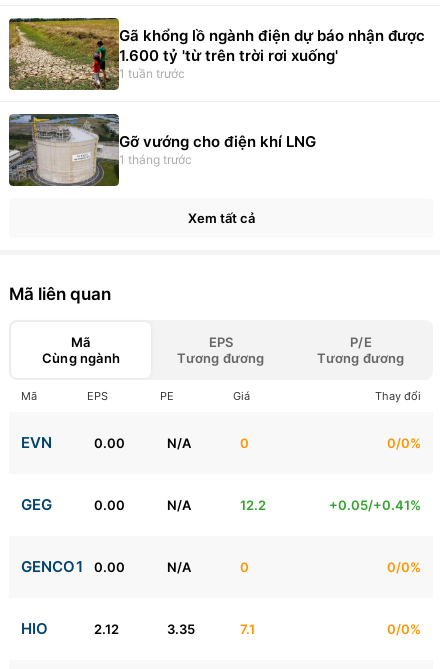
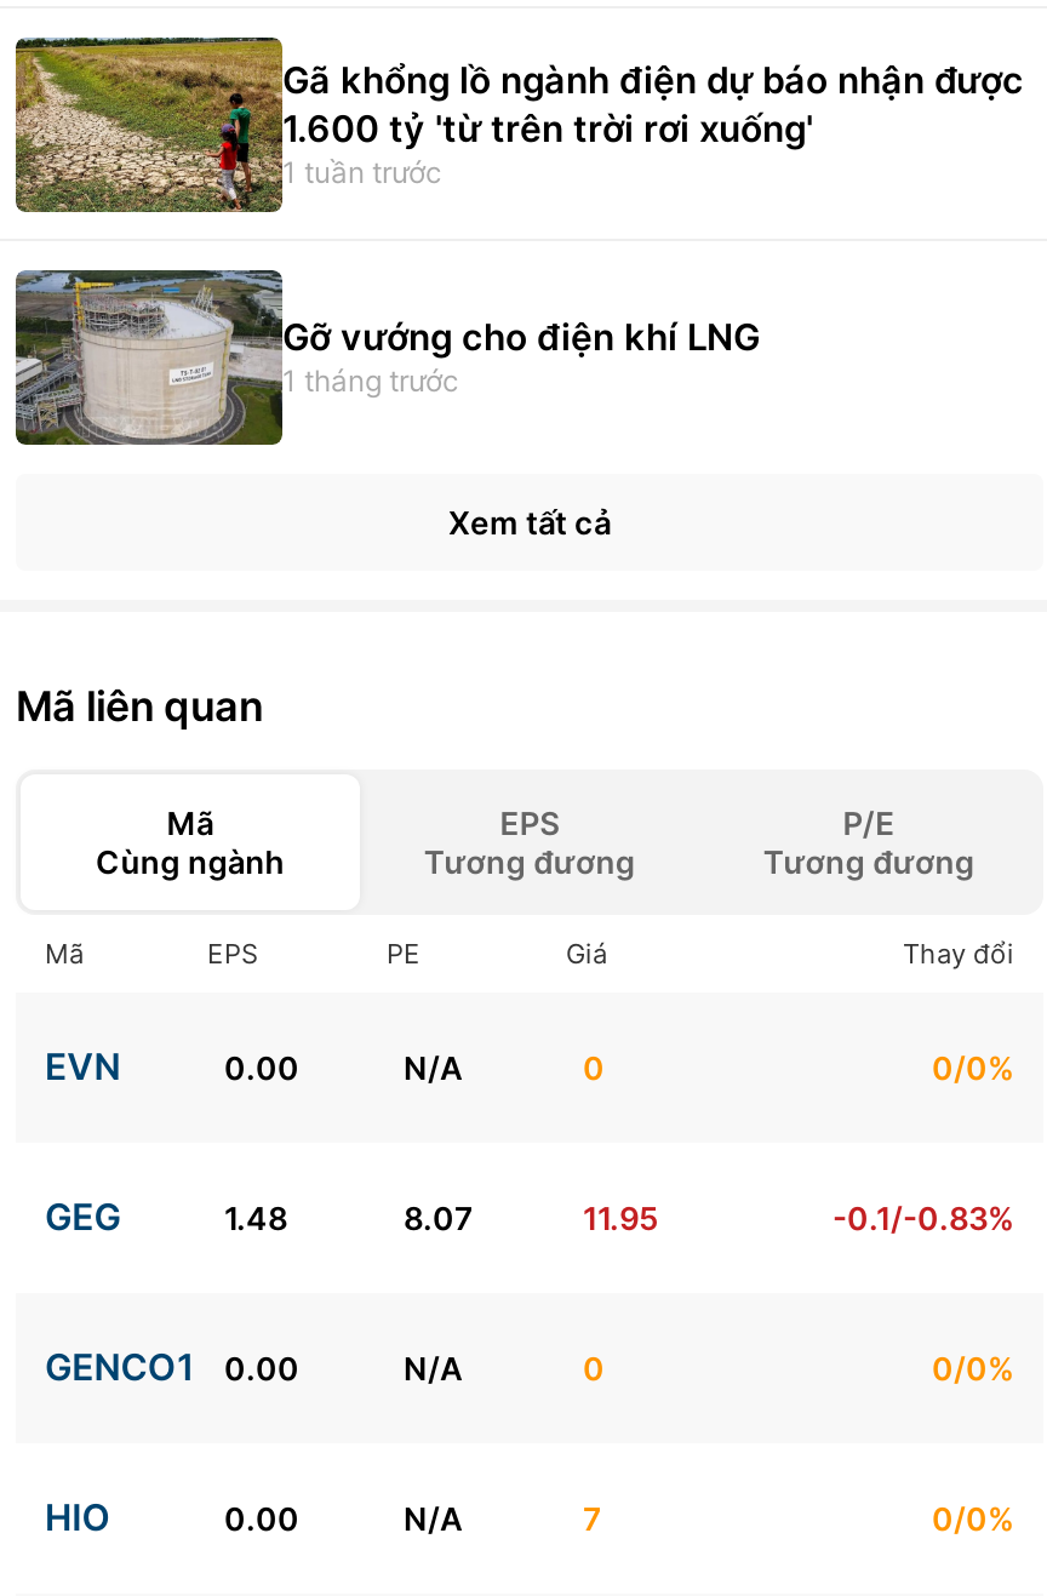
[94,497,421,513] 0.00 | N/A | 12.2 | +0.05/+0.41% -> [224,1198,1014,1237] 1.48 | 8.07 | 11.95 | -0.1/-0.83%
[94,621,255,637] 2.12 | 3.35 | 7.1 -> [224,1498,602,1537] 0.00 | N/A | 7

